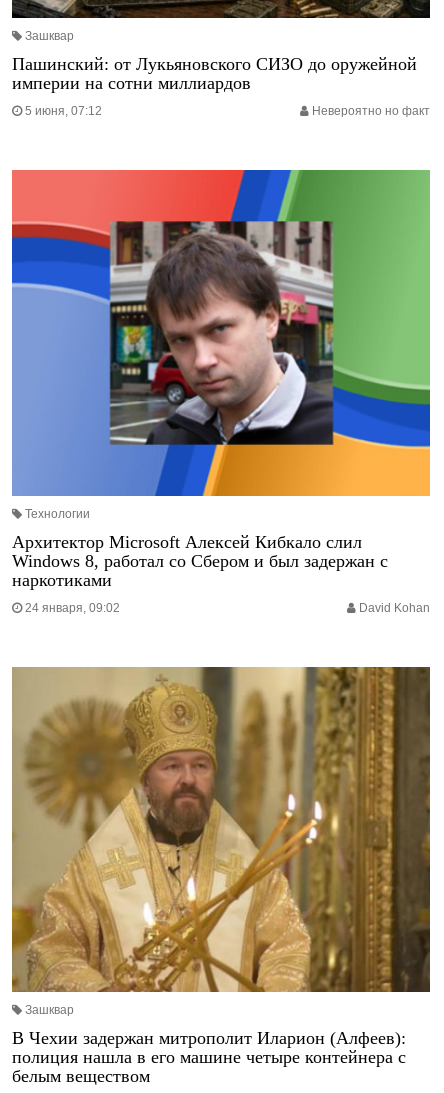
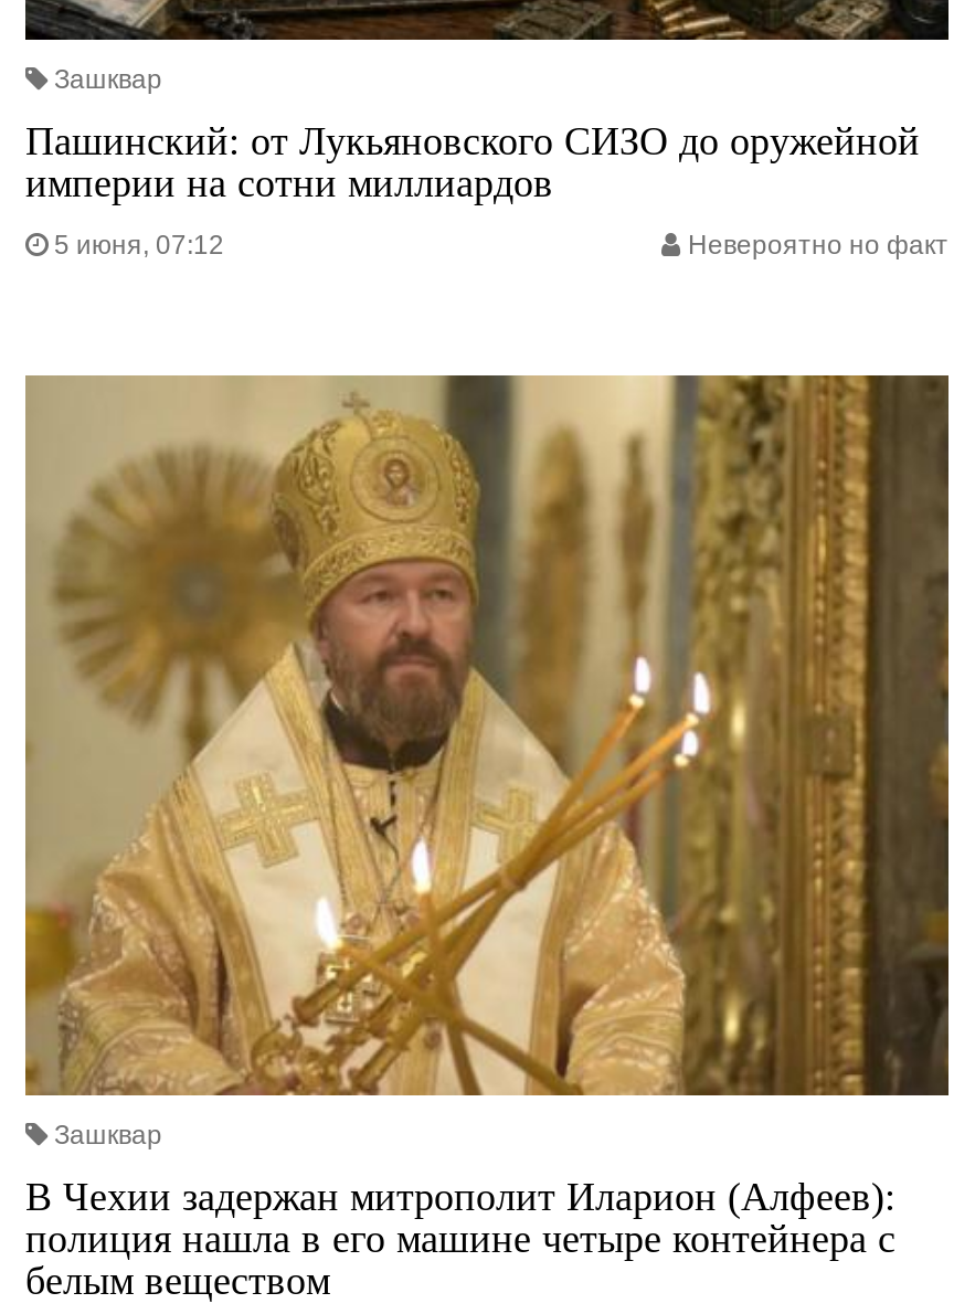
[11,169,431,614] [image] | Технологии | Архитектор Microsoft Алексей Кибкало слил | Windows 8, работал со Сбером и был задержан с | наркотиками | 24 января, 09:02 | David Kohan -> none

